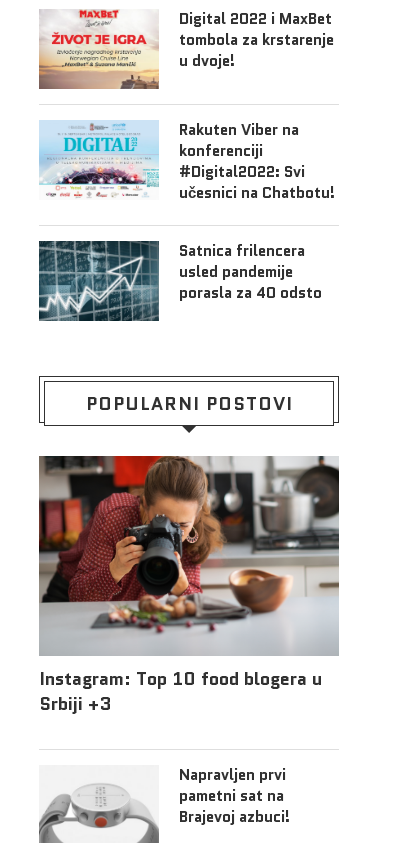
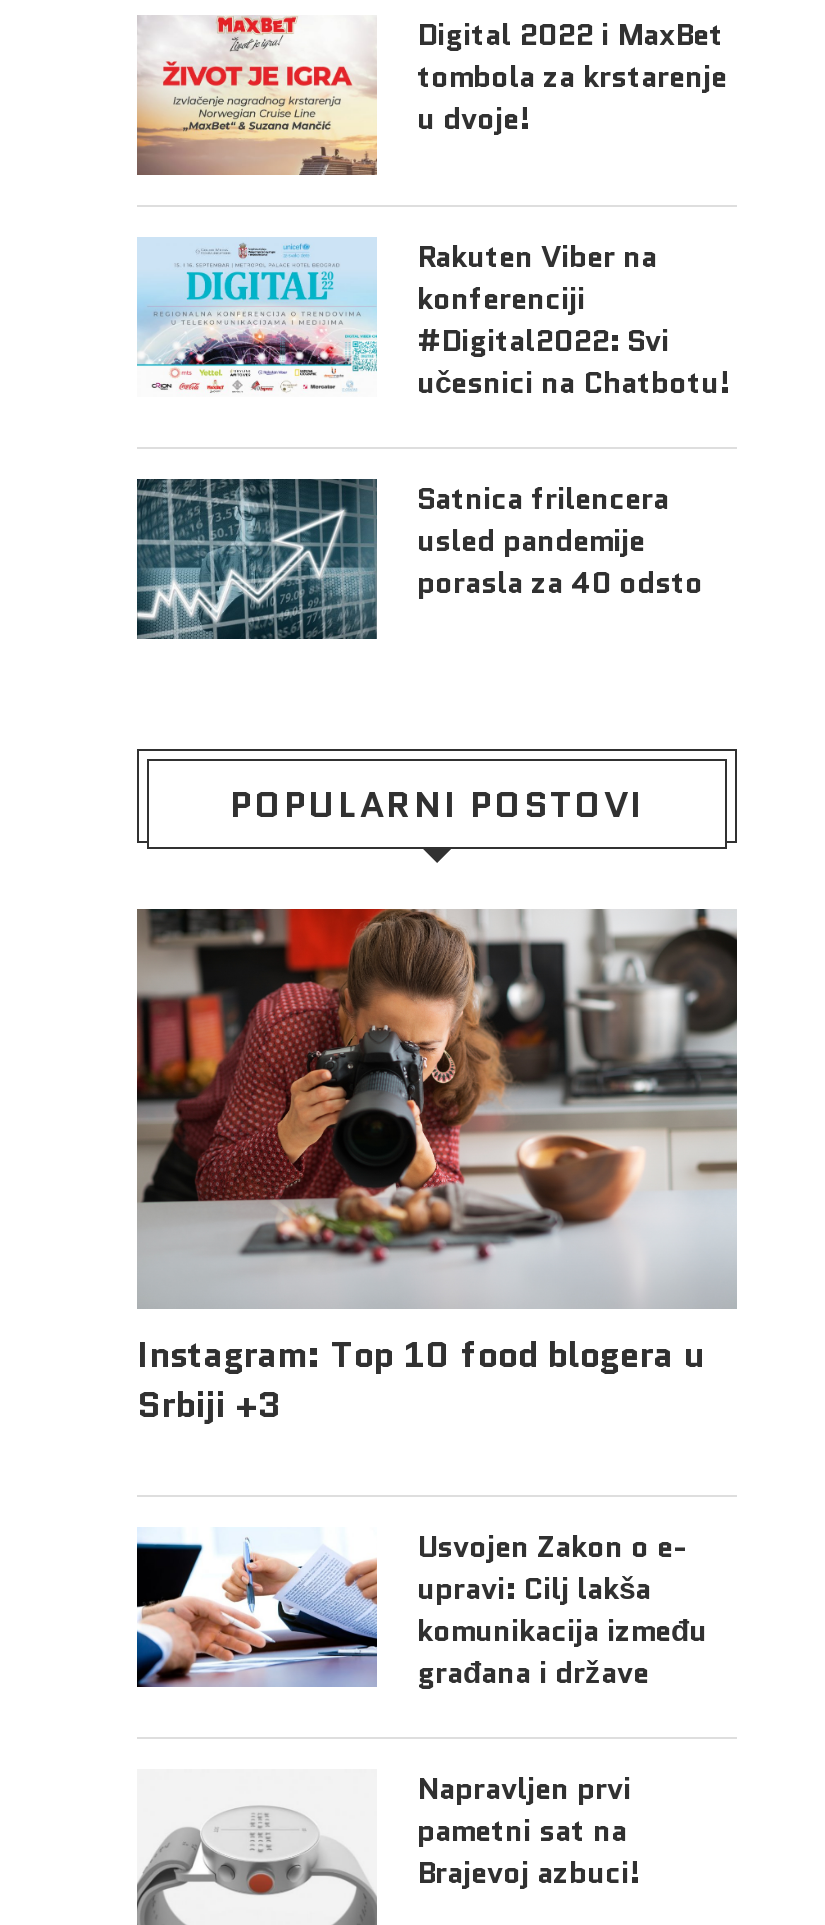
none -> [135,1524,707,1694] [image] | Usvojen Zakon o e- | upravi: Cilj lakša | komunikacija između | građana i države

